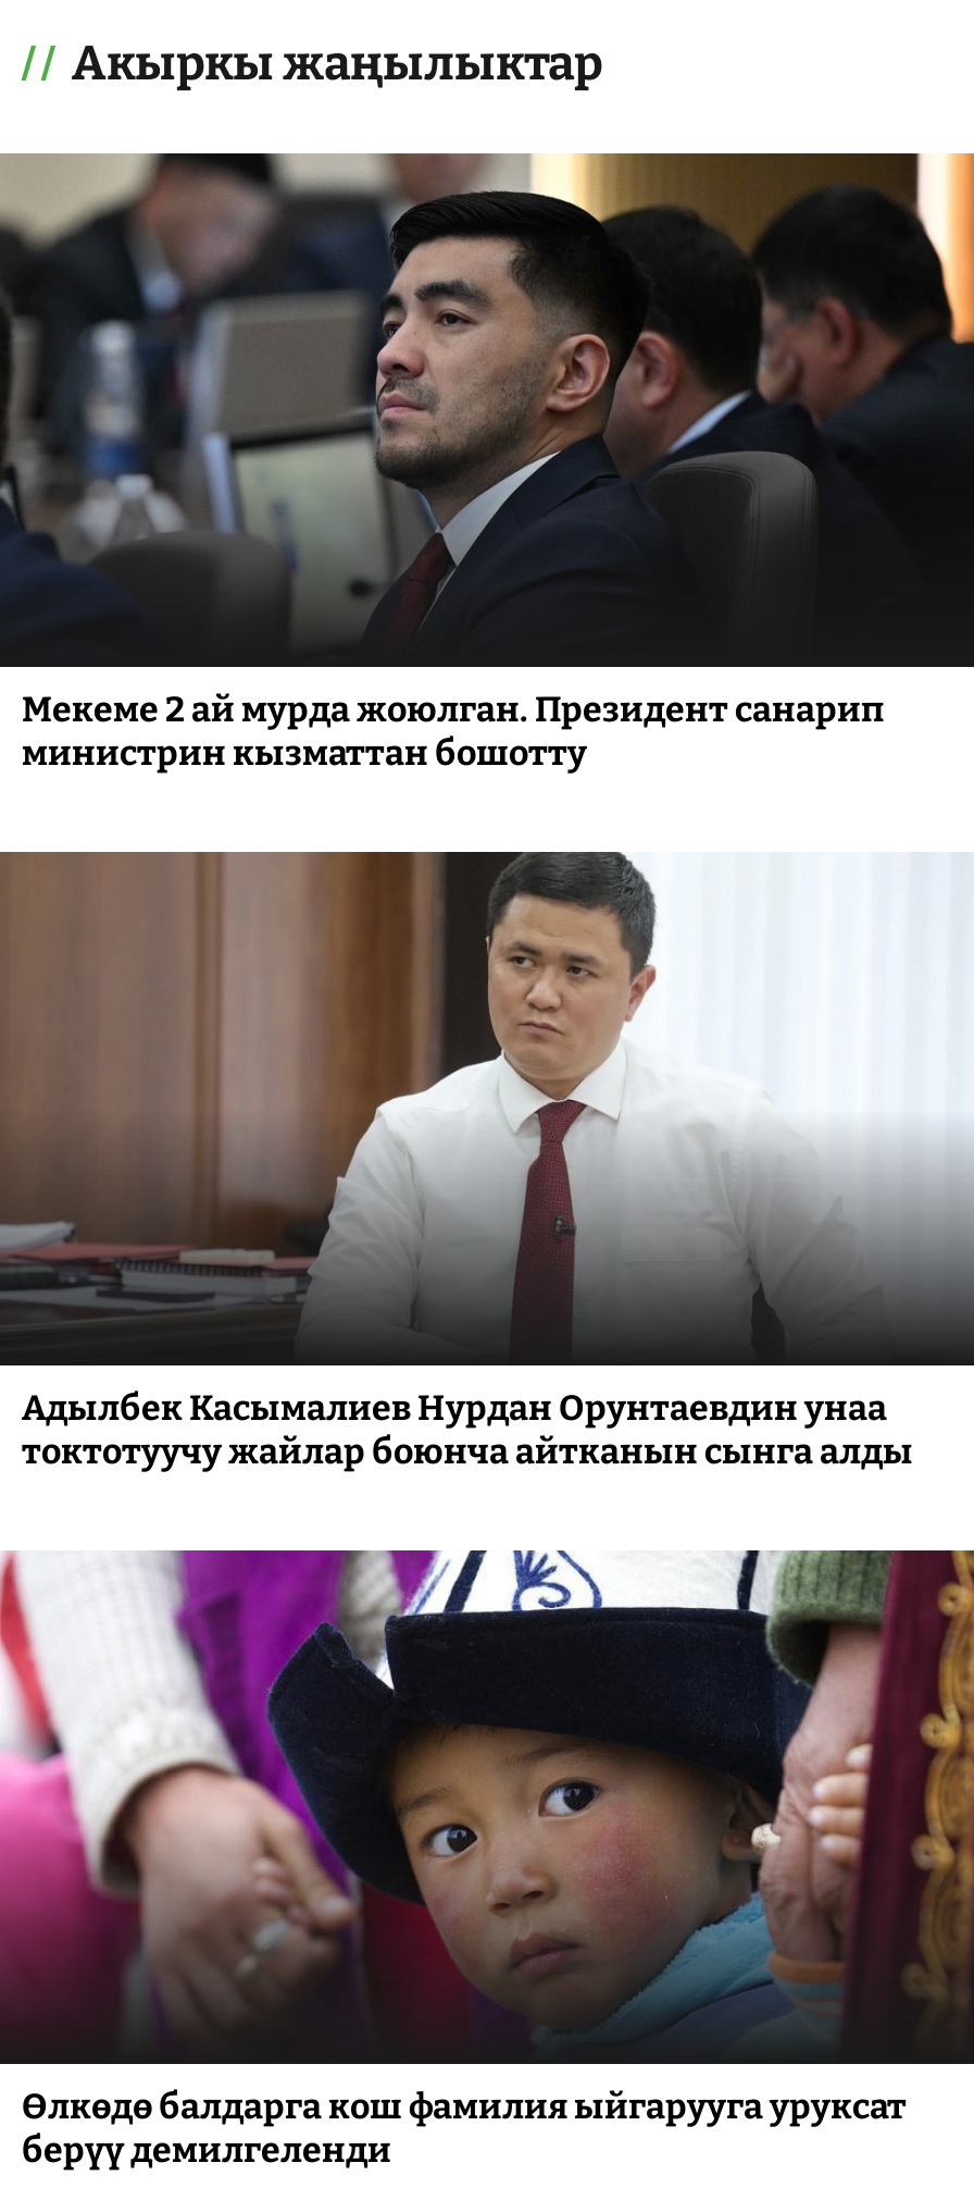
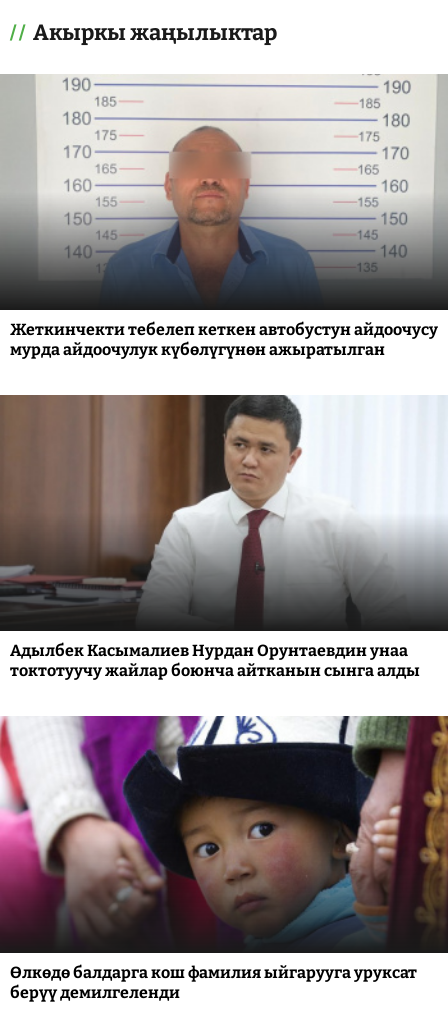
[7,150,967,773] [image] | Мекеме 2 ай мурда жоюлган. Президент санарип | министрин кызматтан бошотту -> [3,74,445,359] [image] | Жеткинчекти тебелеп кеткен автобустун айдоочусу | мурда айдоочулук күбөлүгүнөн ажыратылган

